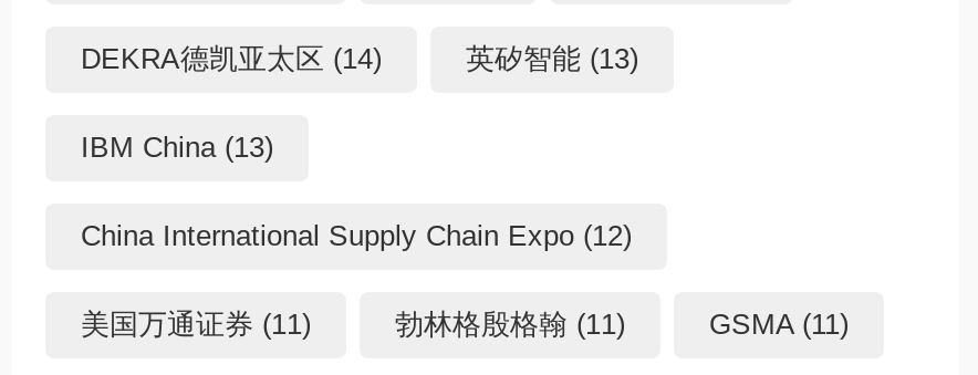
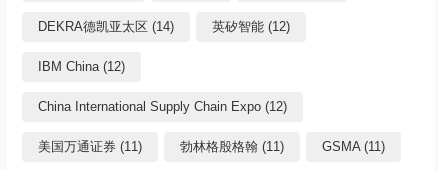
[466,41,638,74] 英矽智能 (13) -> [212,18,290,33] 英矽智能 (12)
[81,129,273,163] IBM China (13) -> [38,58,125,73] IBM China (12)

